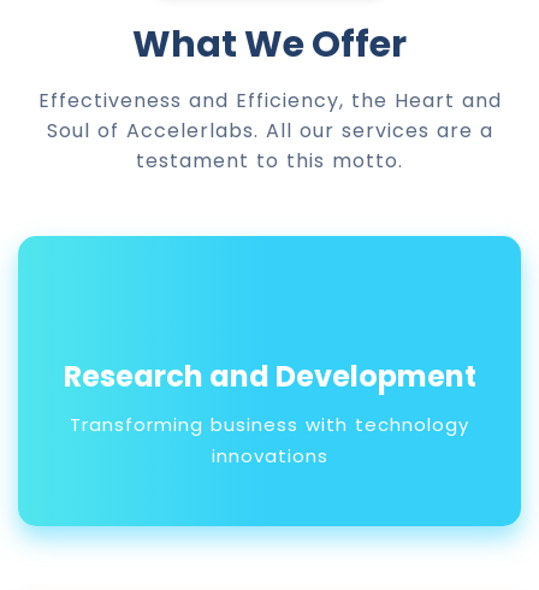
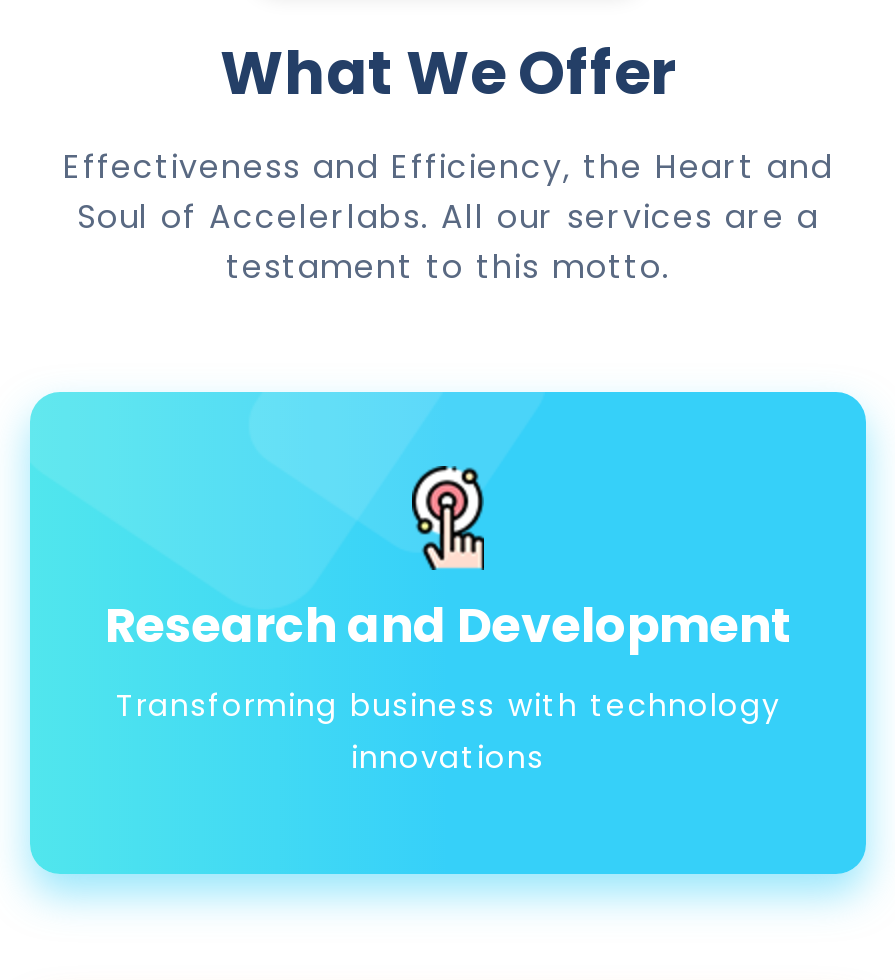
none -> [248,392,486,572] [image]

